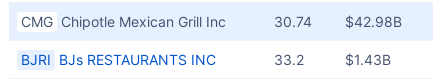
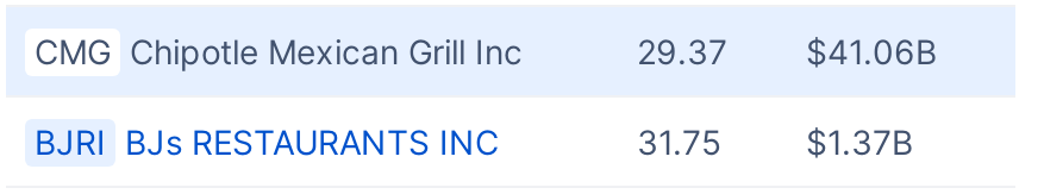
[274,13,402,30] 30.74 | $42.98B -> [637,31,937,71] 29.37 | $41.06B
[274,51,391,68] 33.2 | $1.43B -> [637,121,913,162] 31.75 | $1.37B

